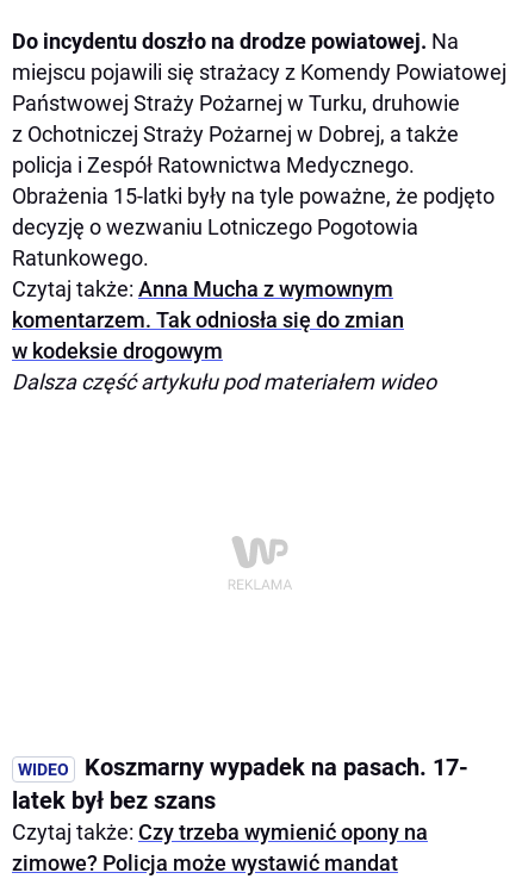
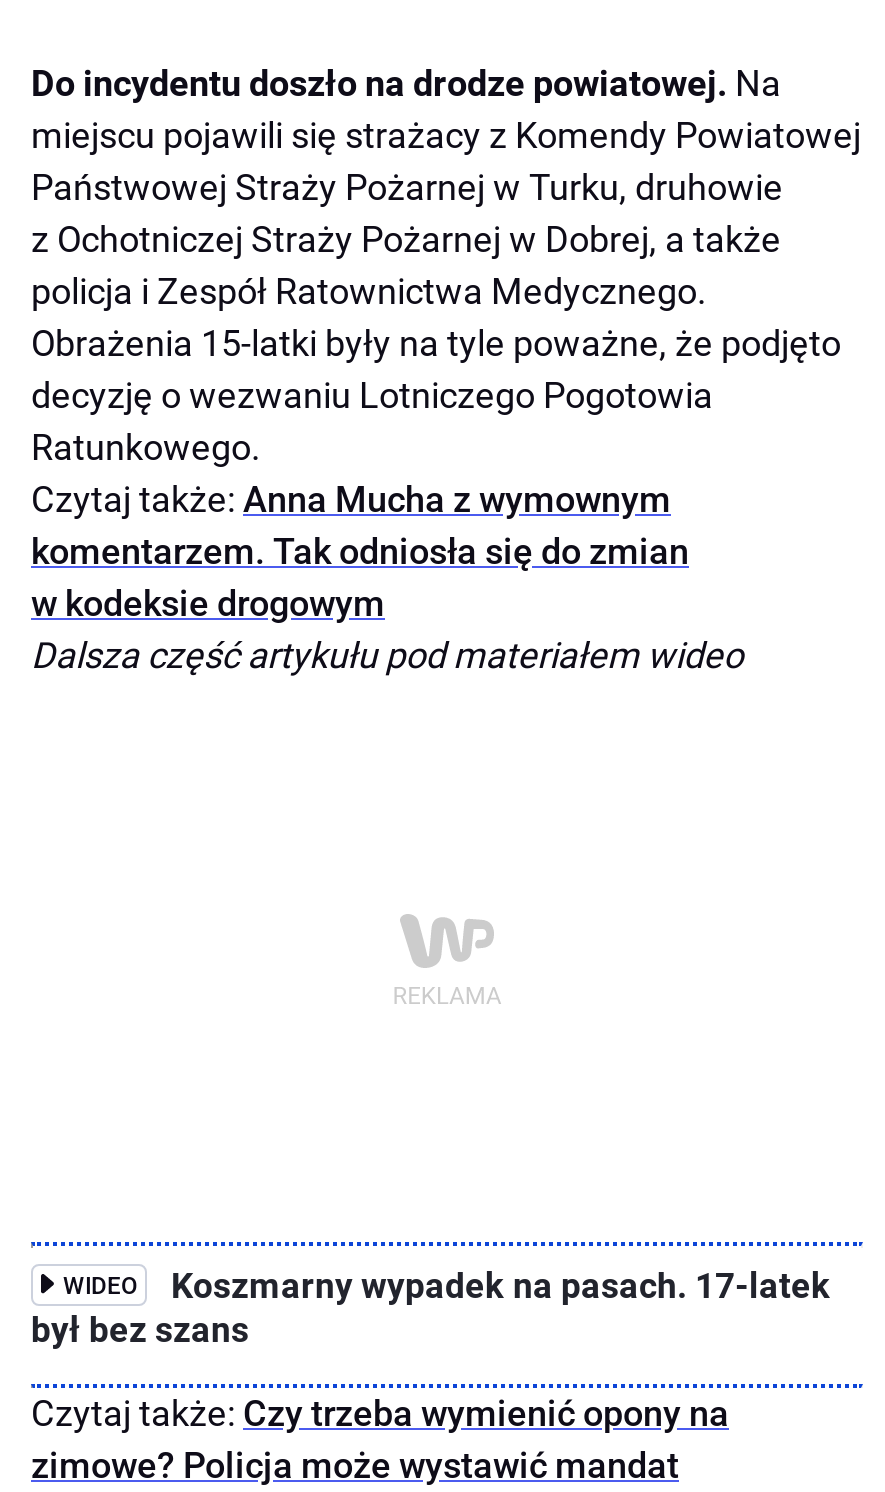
[12,753,468,815] Koszmarny wypadek na pasach. 17- | latek był bez szans -> [31,1265,831,1349] WIDEO | Koszmarny wypadek na pasach. 17-latek | był bez szans

